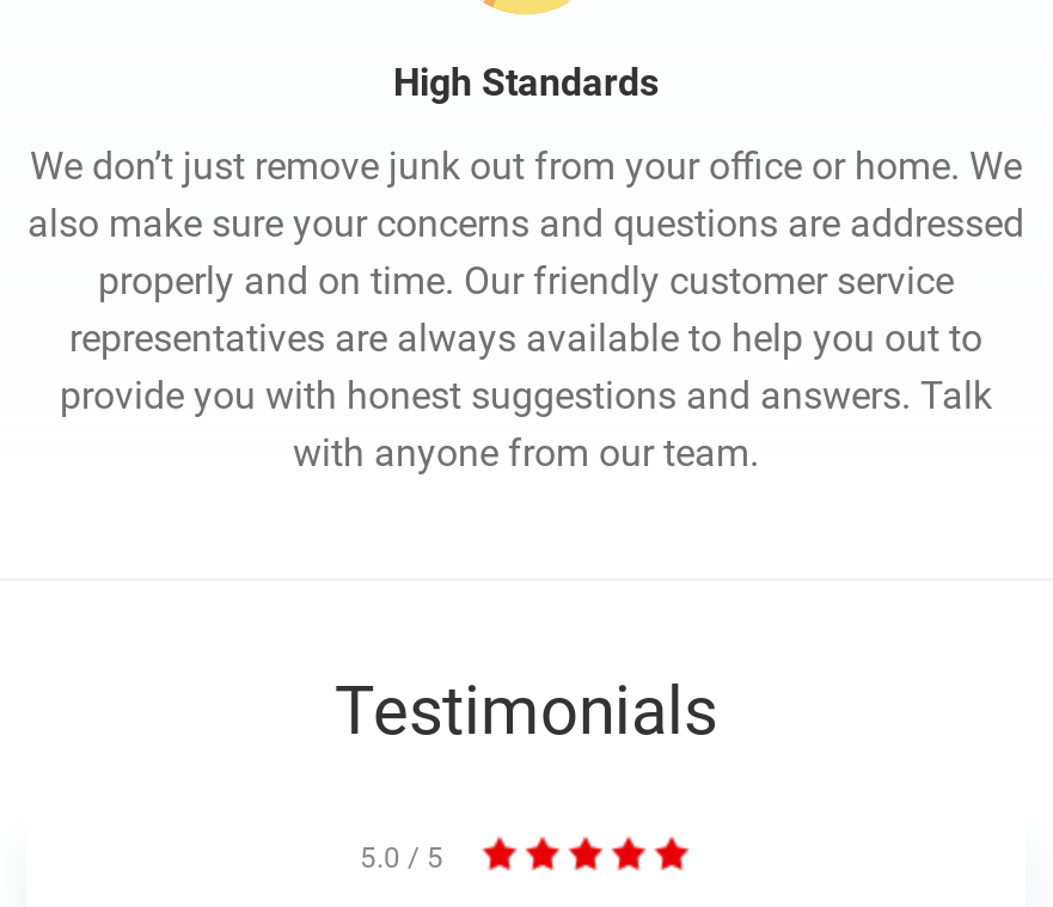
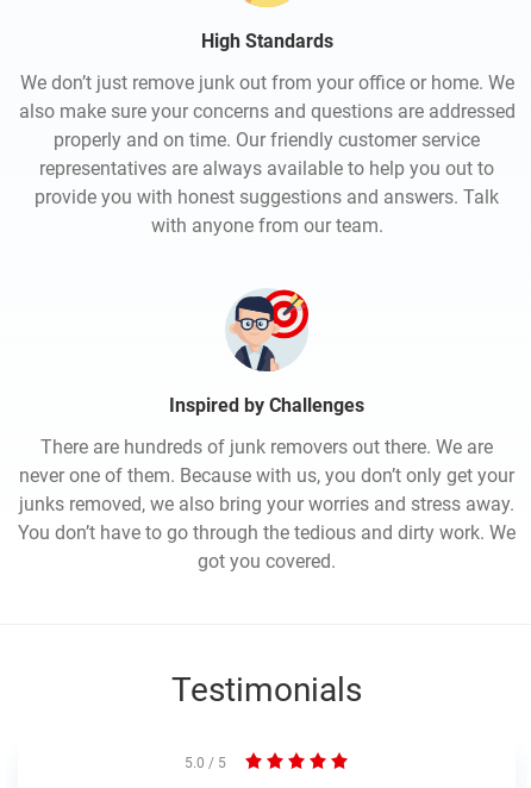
none -> [18,288,516,572] [image] | Inspired by Challenges | There are hundreds of junk removers out there. We are | never one of them. Because with us, you don’t only get your | junks removed, we also bring your worries and stress away. | You don’t have to go through the tedious and dirty work. We | got you covered.

